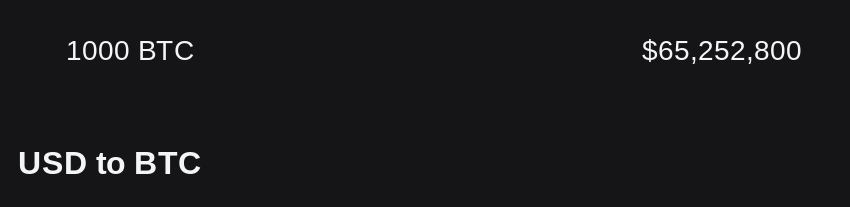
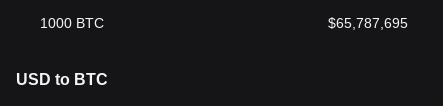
[642,34,802,66] $65,252,800 -> [328,15,408,31] $65,787,695

